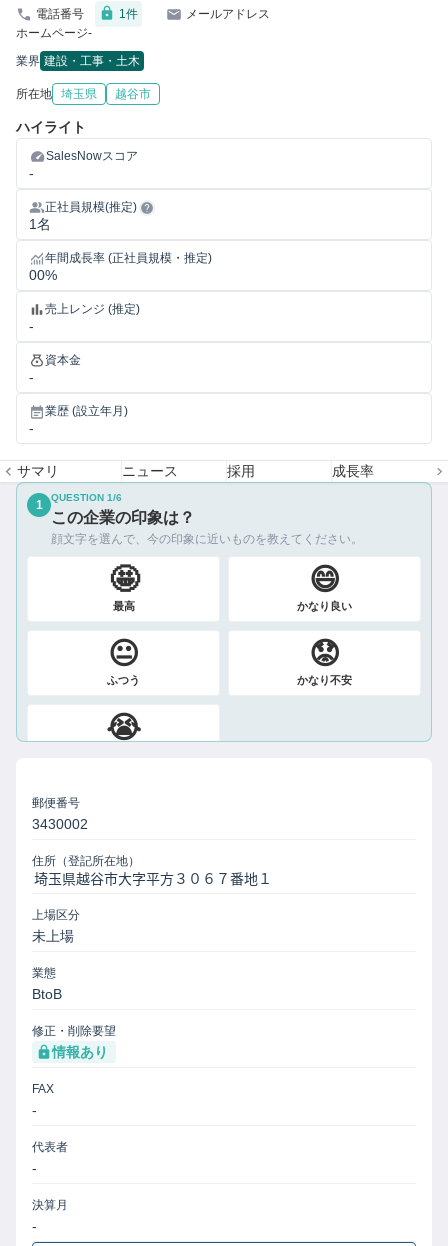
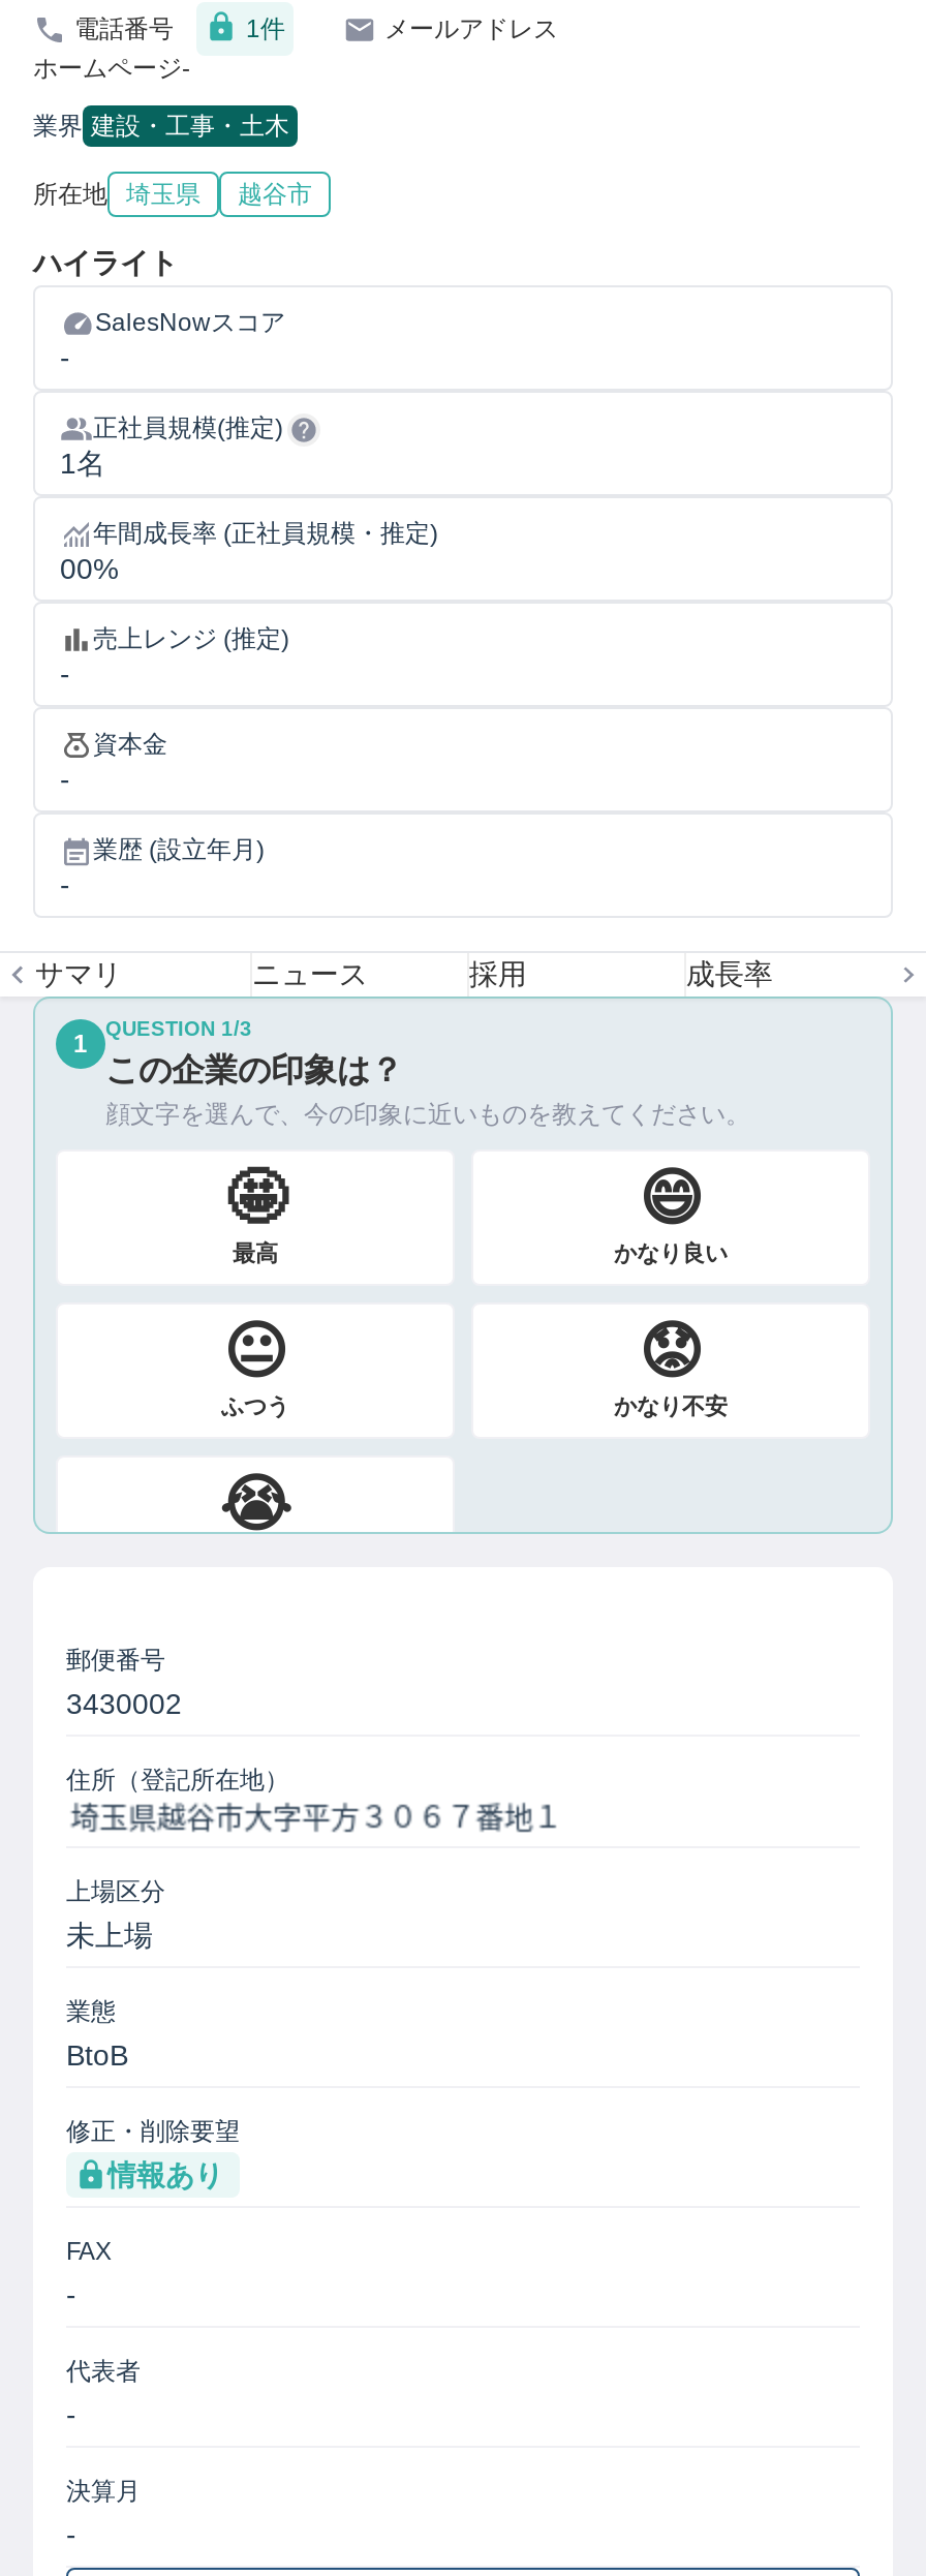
[51,492,122,503] QUESTION 1/6 -> [105,1017,252,1040] QUESTION 1/3

